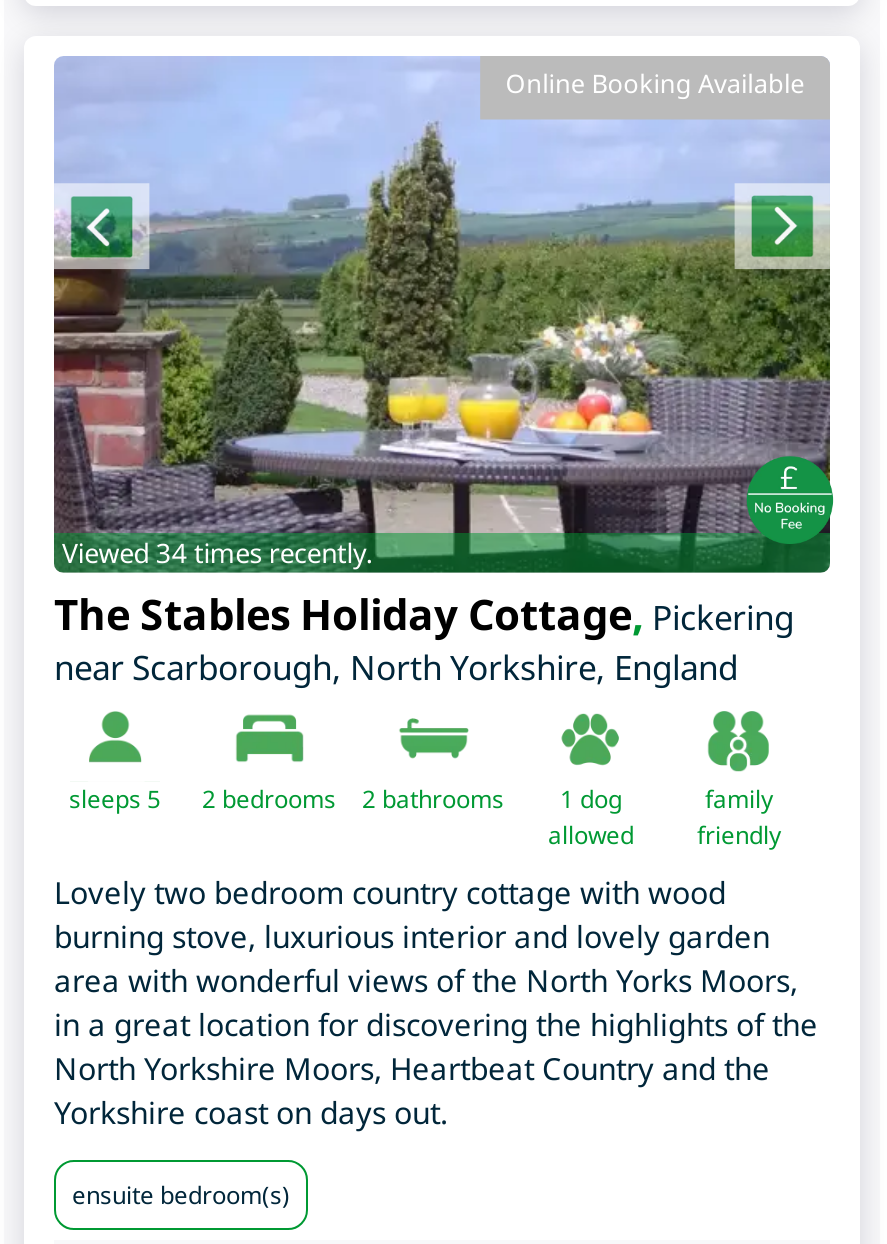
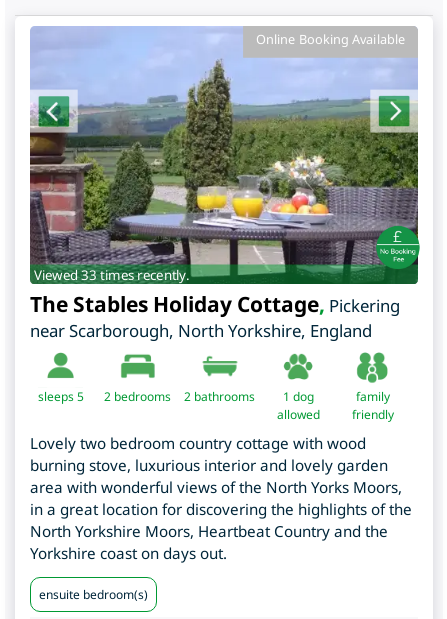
[62,535,374,571] Viewed 34 times recently. -> [34,265,190,284] Viewed 33 times recently.

